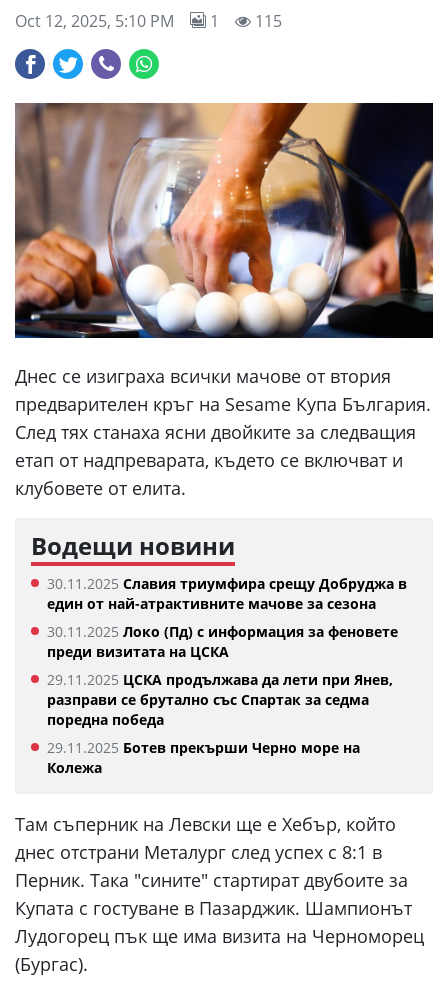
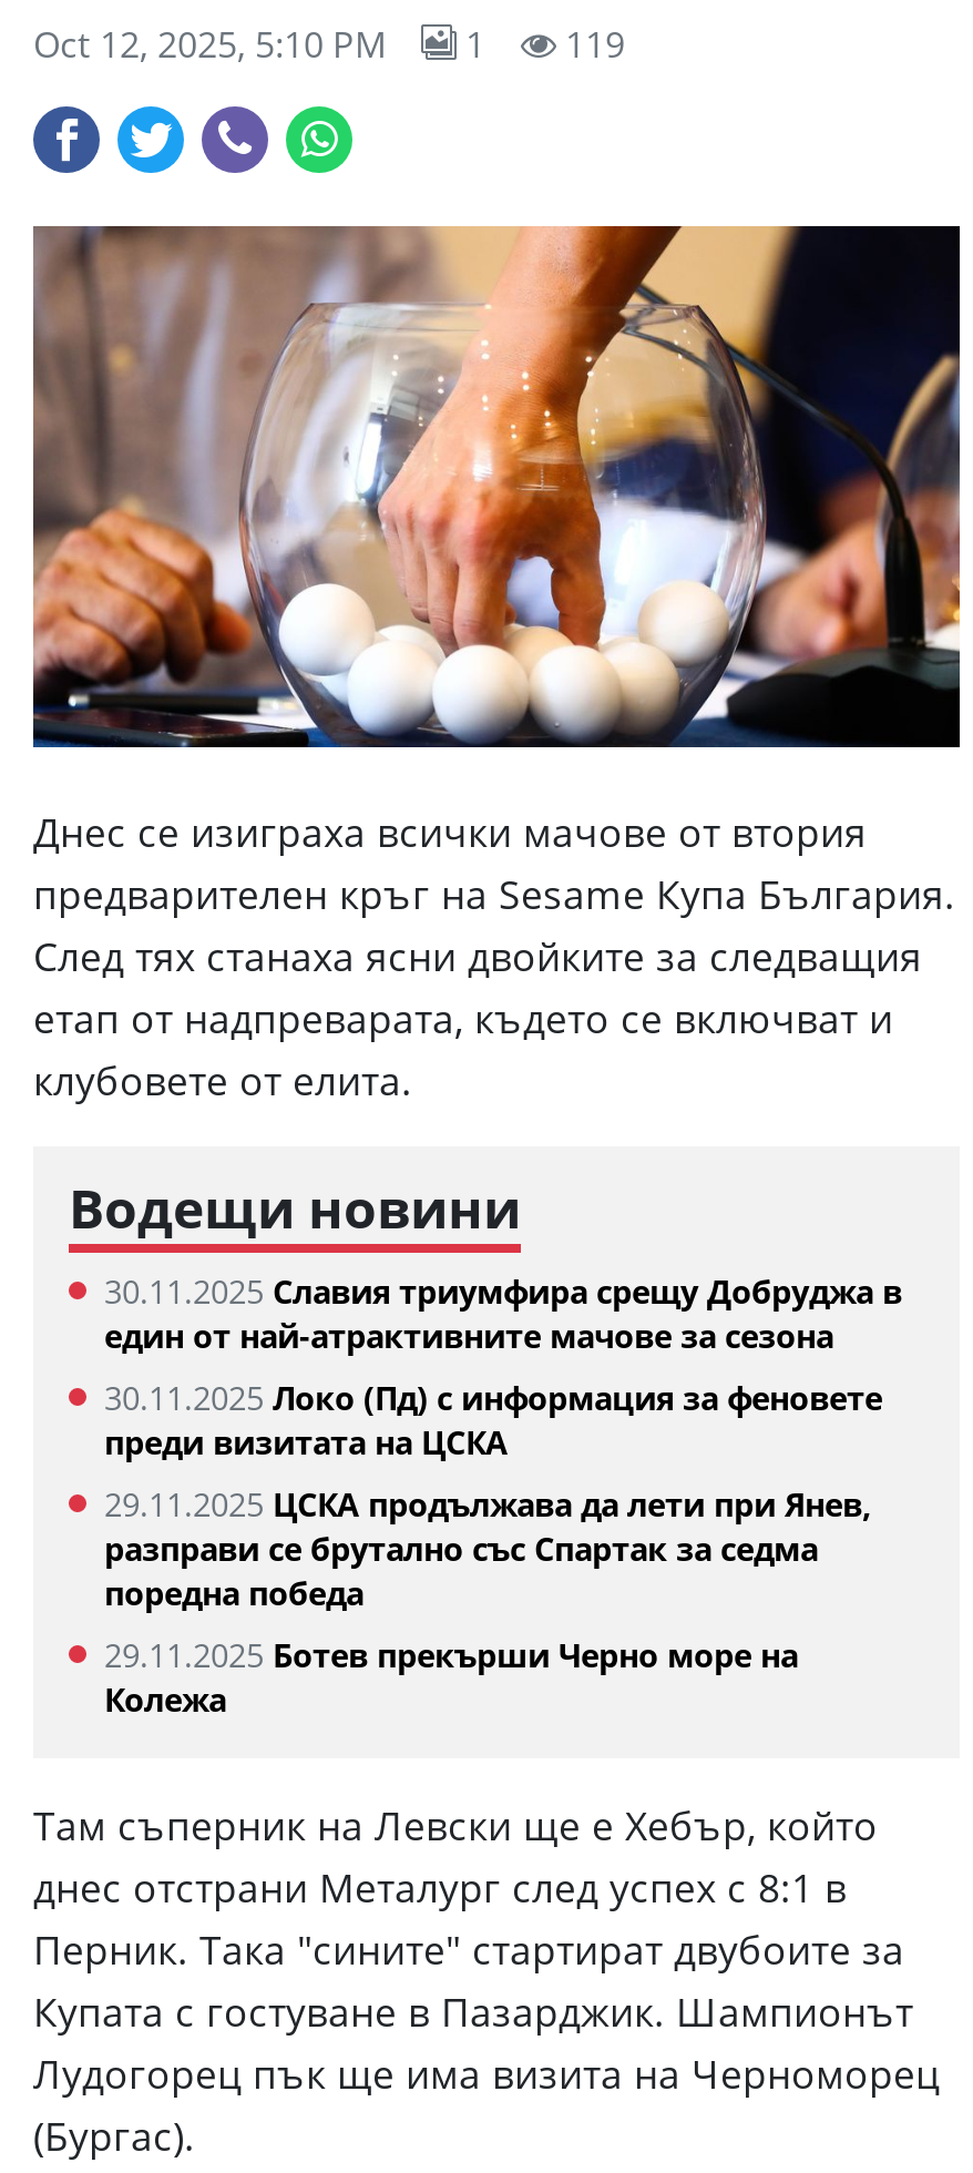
[15,10,282,32] Oct 12, 2025, 5:10 PM 1 115 -> [33,20,625,69] Oct 12, 2025, 5:10 PM 1 119

